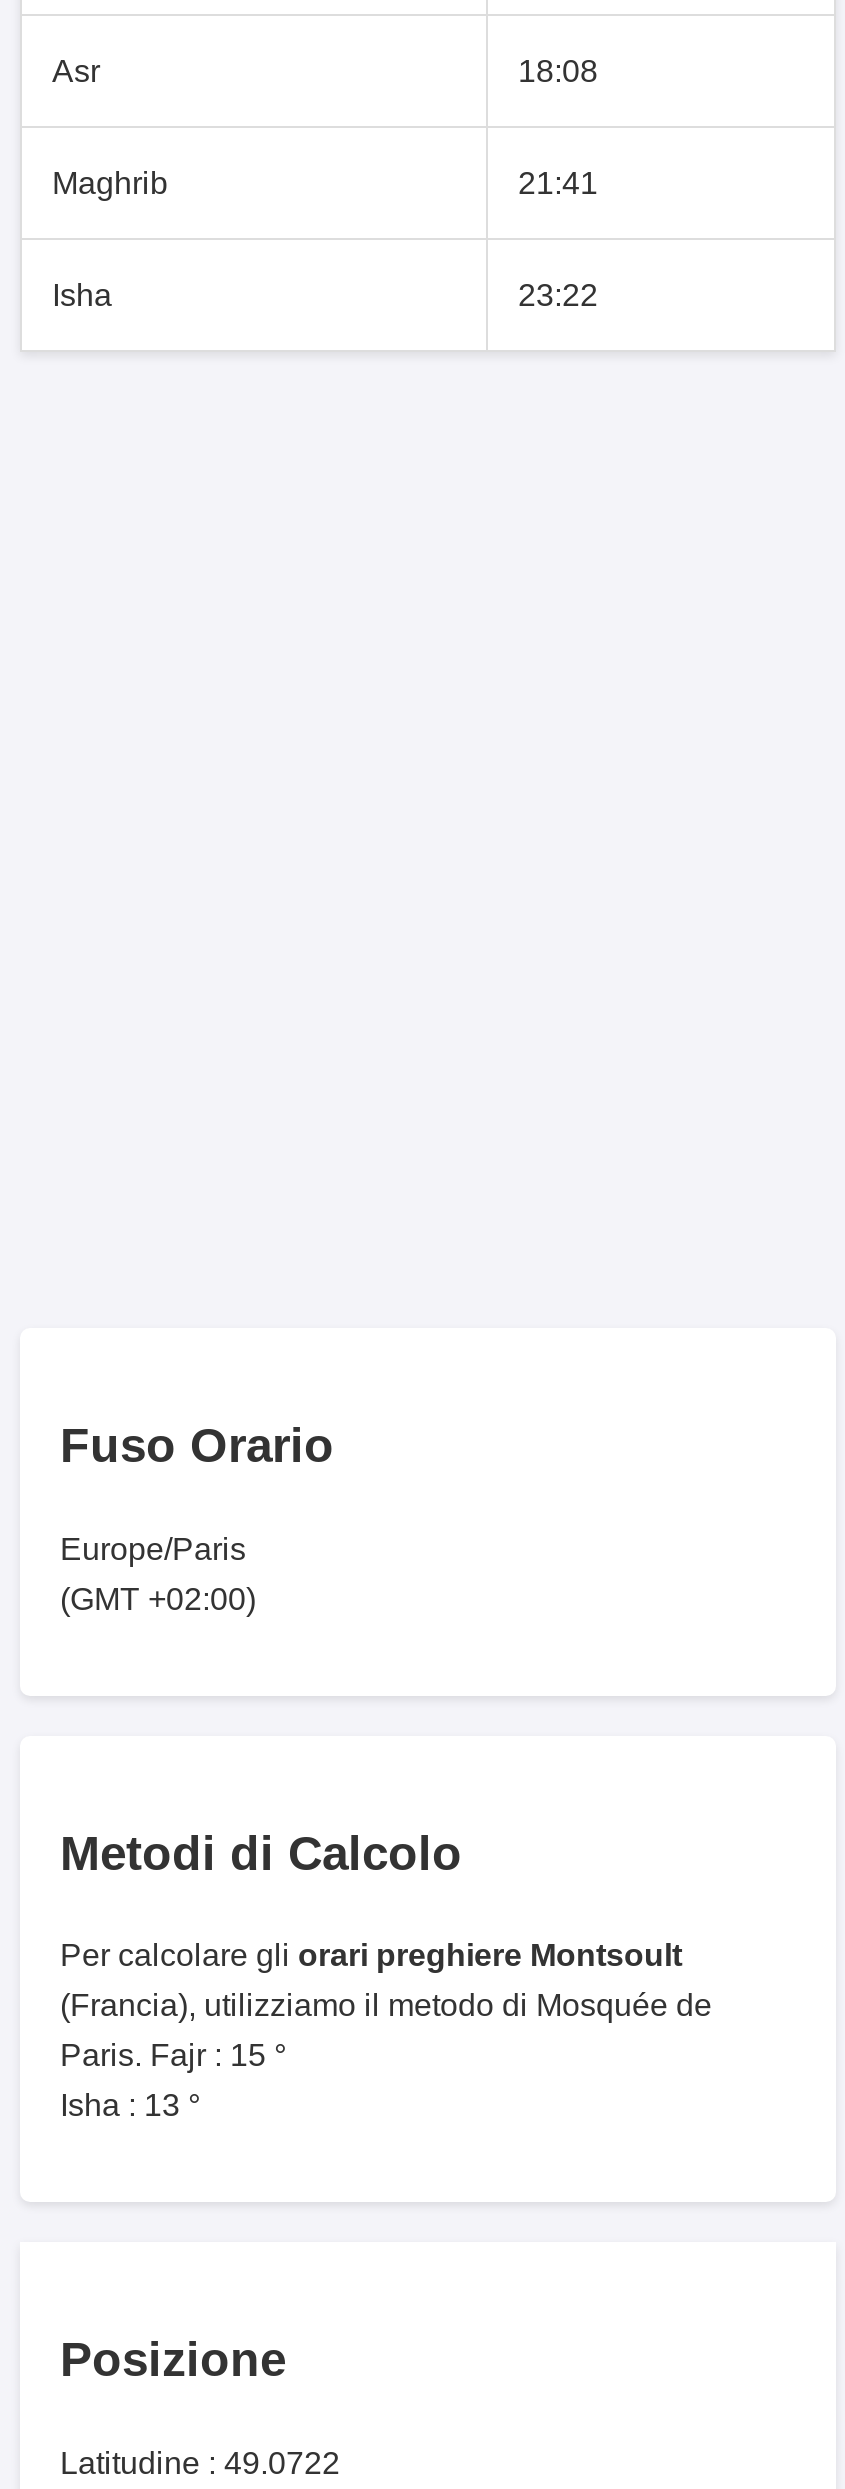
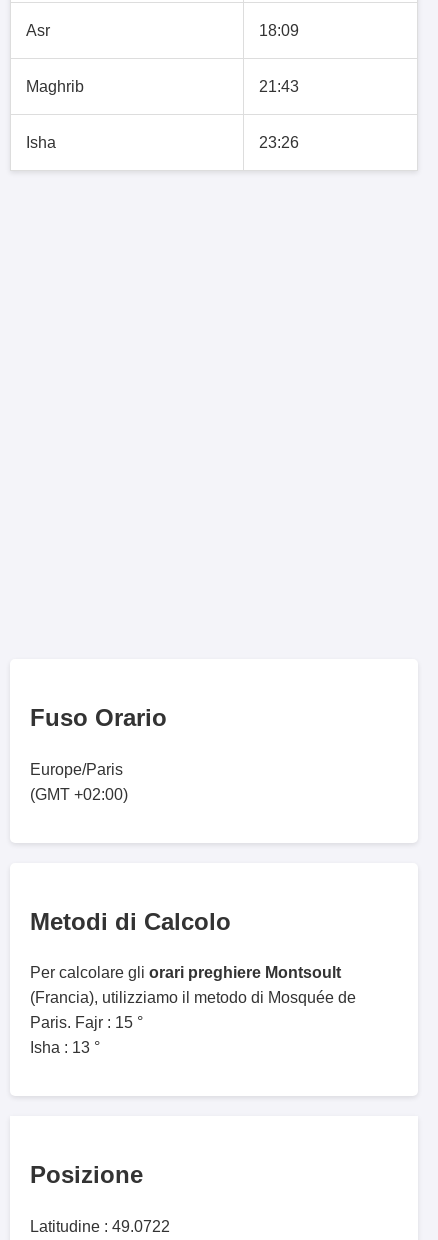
[518,54,598,88] 18:08 -> [259,22,299,39] 18:09
[518,166,598,200] 21:41 -> [259,78,299,95] 21:43
[518,278,598,312] 23:22 -> [259,134,299,151] 23:26

